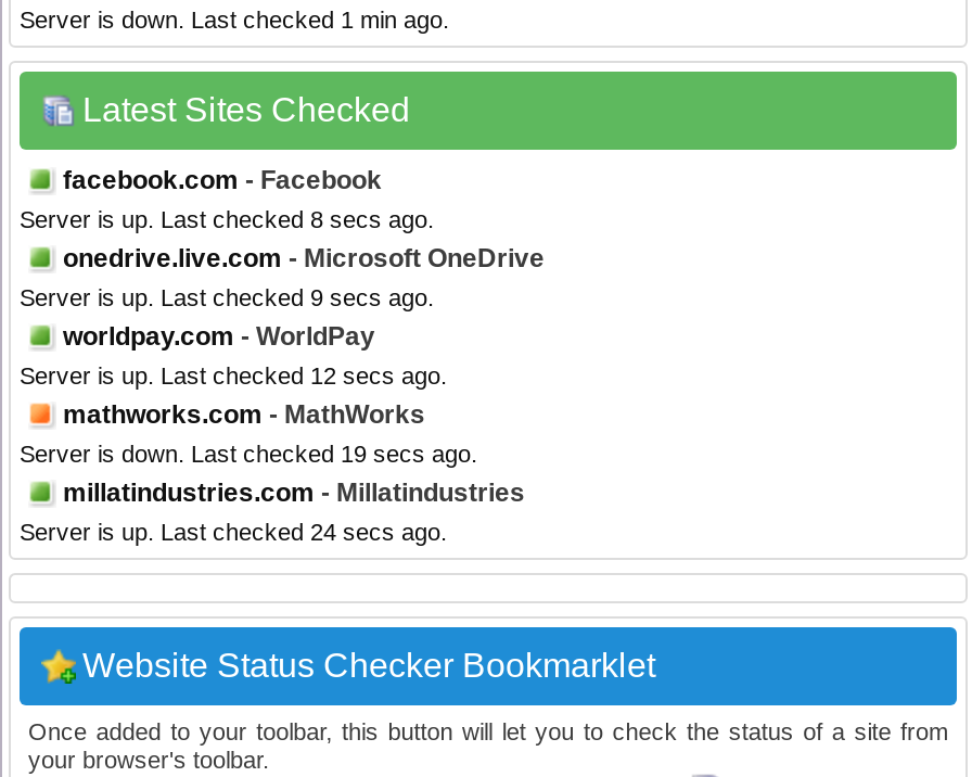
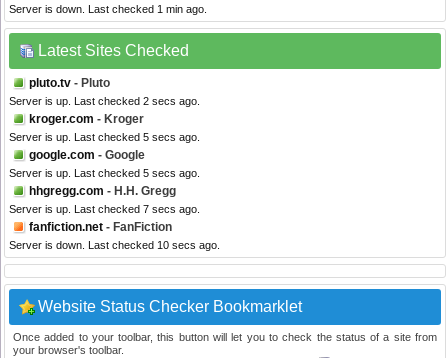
[20,165,545,545] facebook.com - Facebook | Server is up. Last checked 8 secs ago. | onedrive.live.com - Microsoft OneDrive | Server is up. Last checked 9 secs ago. | worldpay.com - WorldPay | Server is up. Last checked 12 secs ago. | mathworks.com - MathWorks | Server is down. Last checked 19 secs ago. | millatindustries.com - Millatindustries | Server is up. Last checked 24 secs ago. -> [9,76,220,251] pluto.tv - Pluto | Server is up. Last checked 2 secs ago. | kroger.com - Kroger | Server is up. Last checked 5 secs ago. | google.com - Google | Server is up. Last checked 5 secs ago. | hhgregg.com - H.H. Gregg | Server is up. Last checked 7 secs ago. | fanfiction.net - FanFiction | Server is down. Last checked 10 secs ago.

